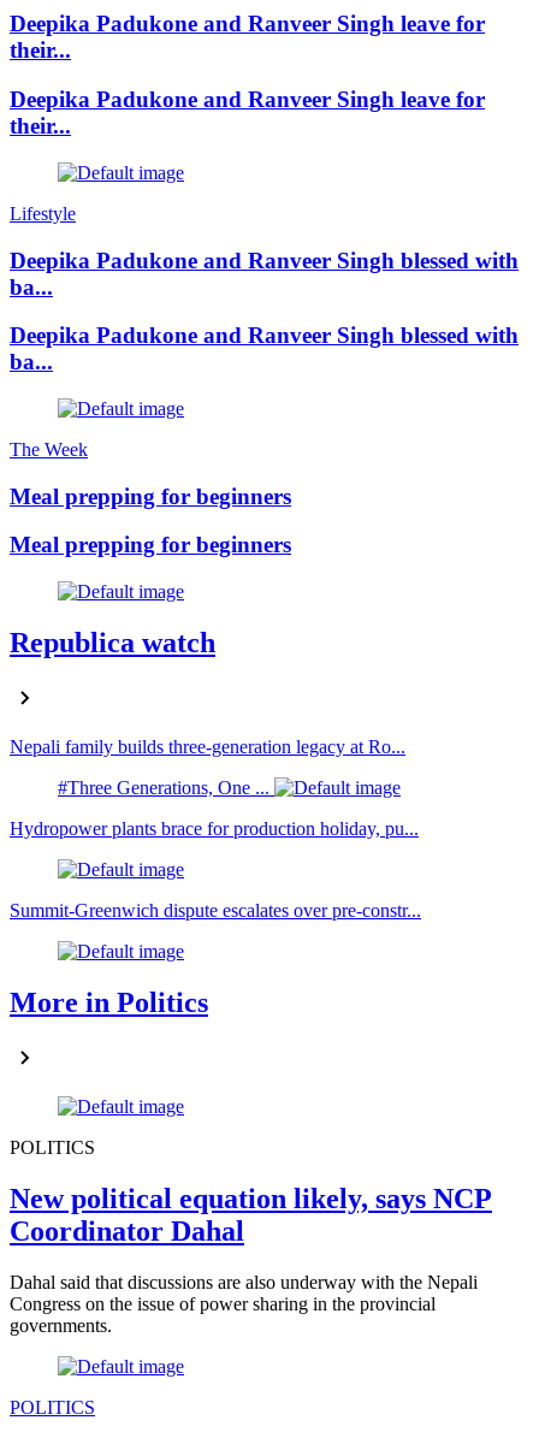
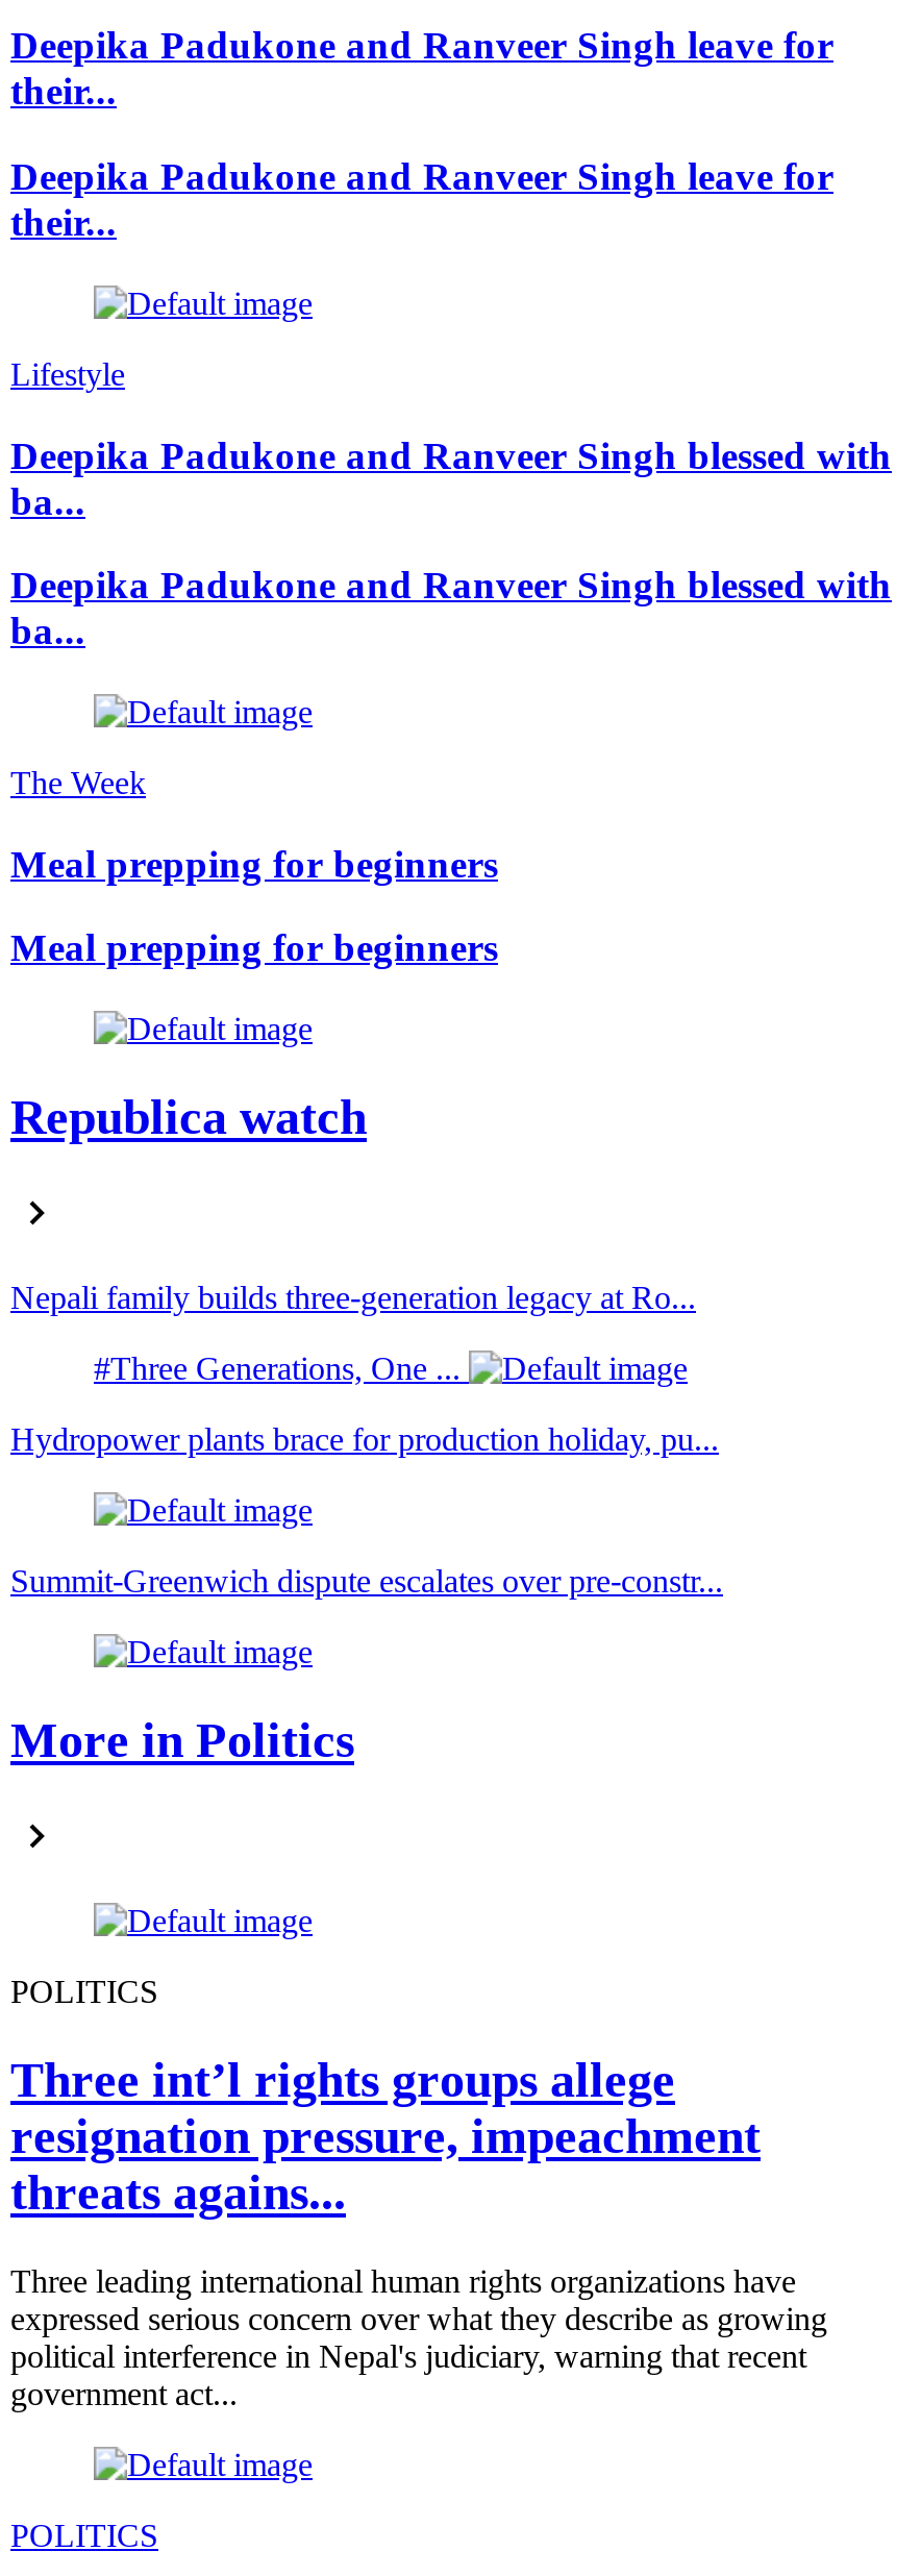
[10,1182,492,1246] New political equation likely, says NCP | Coordinator Dahal -> [10,2052,761,2219] Three int’l rights groups allege | resignation pressure, impeachment | threats agains...
[10,1271,478,1335] Dahal said that discussions are also underway with the Nepali | Congress on the issue of power sharing in the provincial | governments. -> [10,2262,827,2410] Three leading international human rights organizations have | expressed serious concern over what they describe as growing | political interference in Nepal's judiciary, warning that recent | government act...

